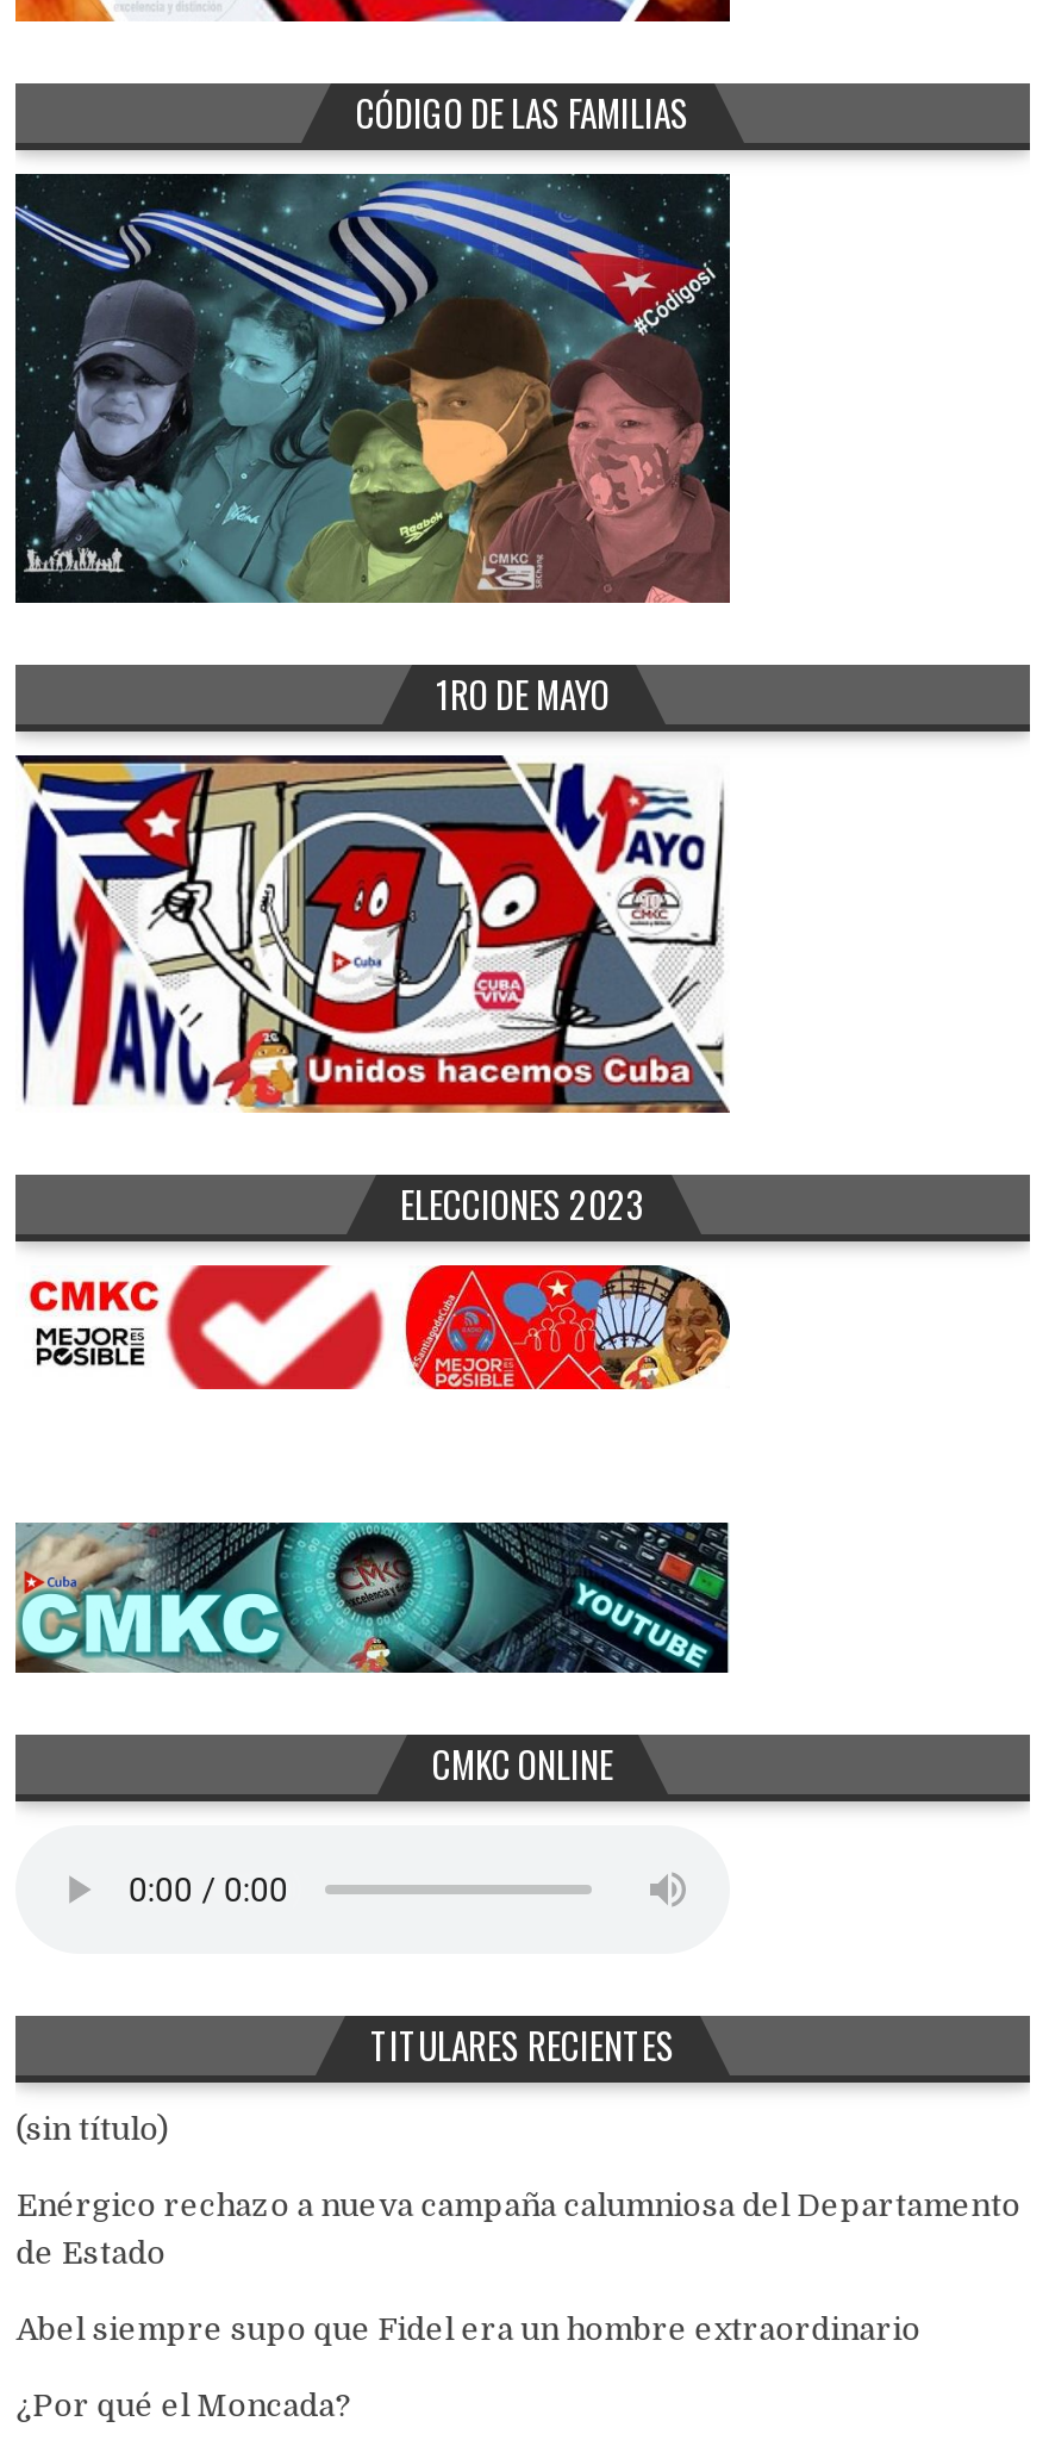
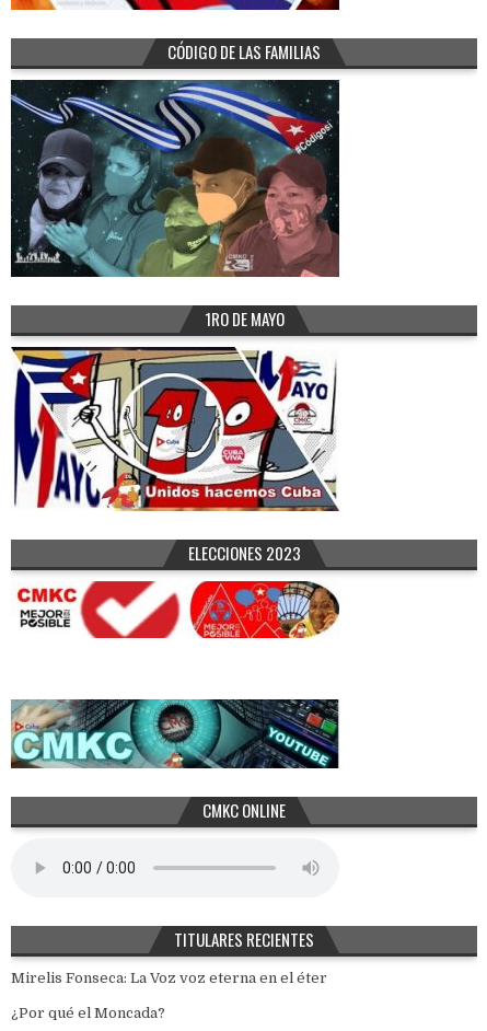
[16,2113,1021,2348] (sin título) | Enérgico rechazo a nueva campaña calumniosa del Departamento | de Estado | Abel siempre supo que Fidel era un hombre extraordinario -> [11,970,327,986] Mirelis Fonseca: La Voz voz eterna en el éter

